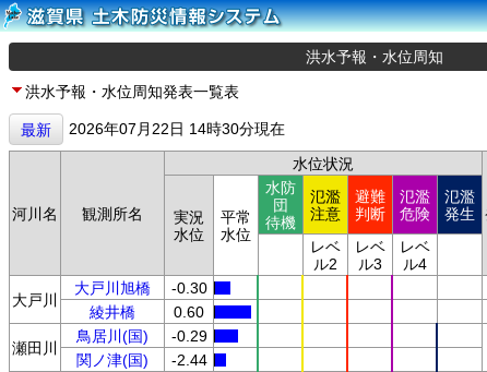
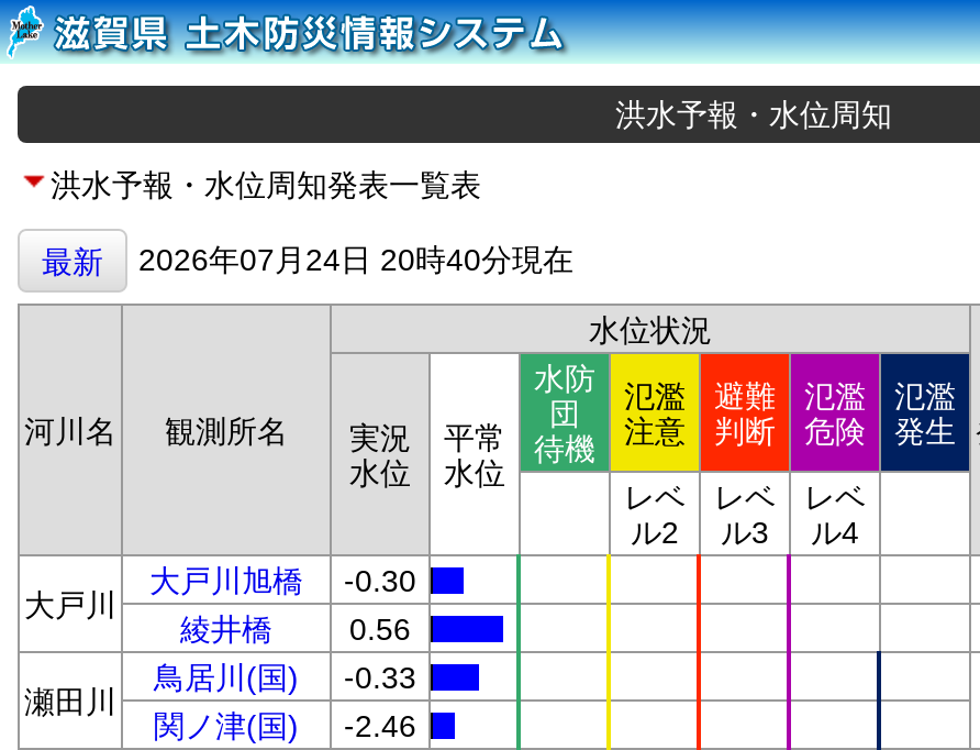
[69,120,285,137] 2026年07月22日 14時30分現在 -> [138,242,573,277] 2026年07月24日 20時40分現在
[174,303,204,321] 0.60 -> [349,611,411,647] 0.56
[76,327,207,345] 鳥居川(国) -0.29 -> [154,660,416,695] 鳥居川(国) -0.33
[76,351,207,369] 関ノ津(国) -2.44 -> [154,708,416,743] 関ノ津(国) -2.46

